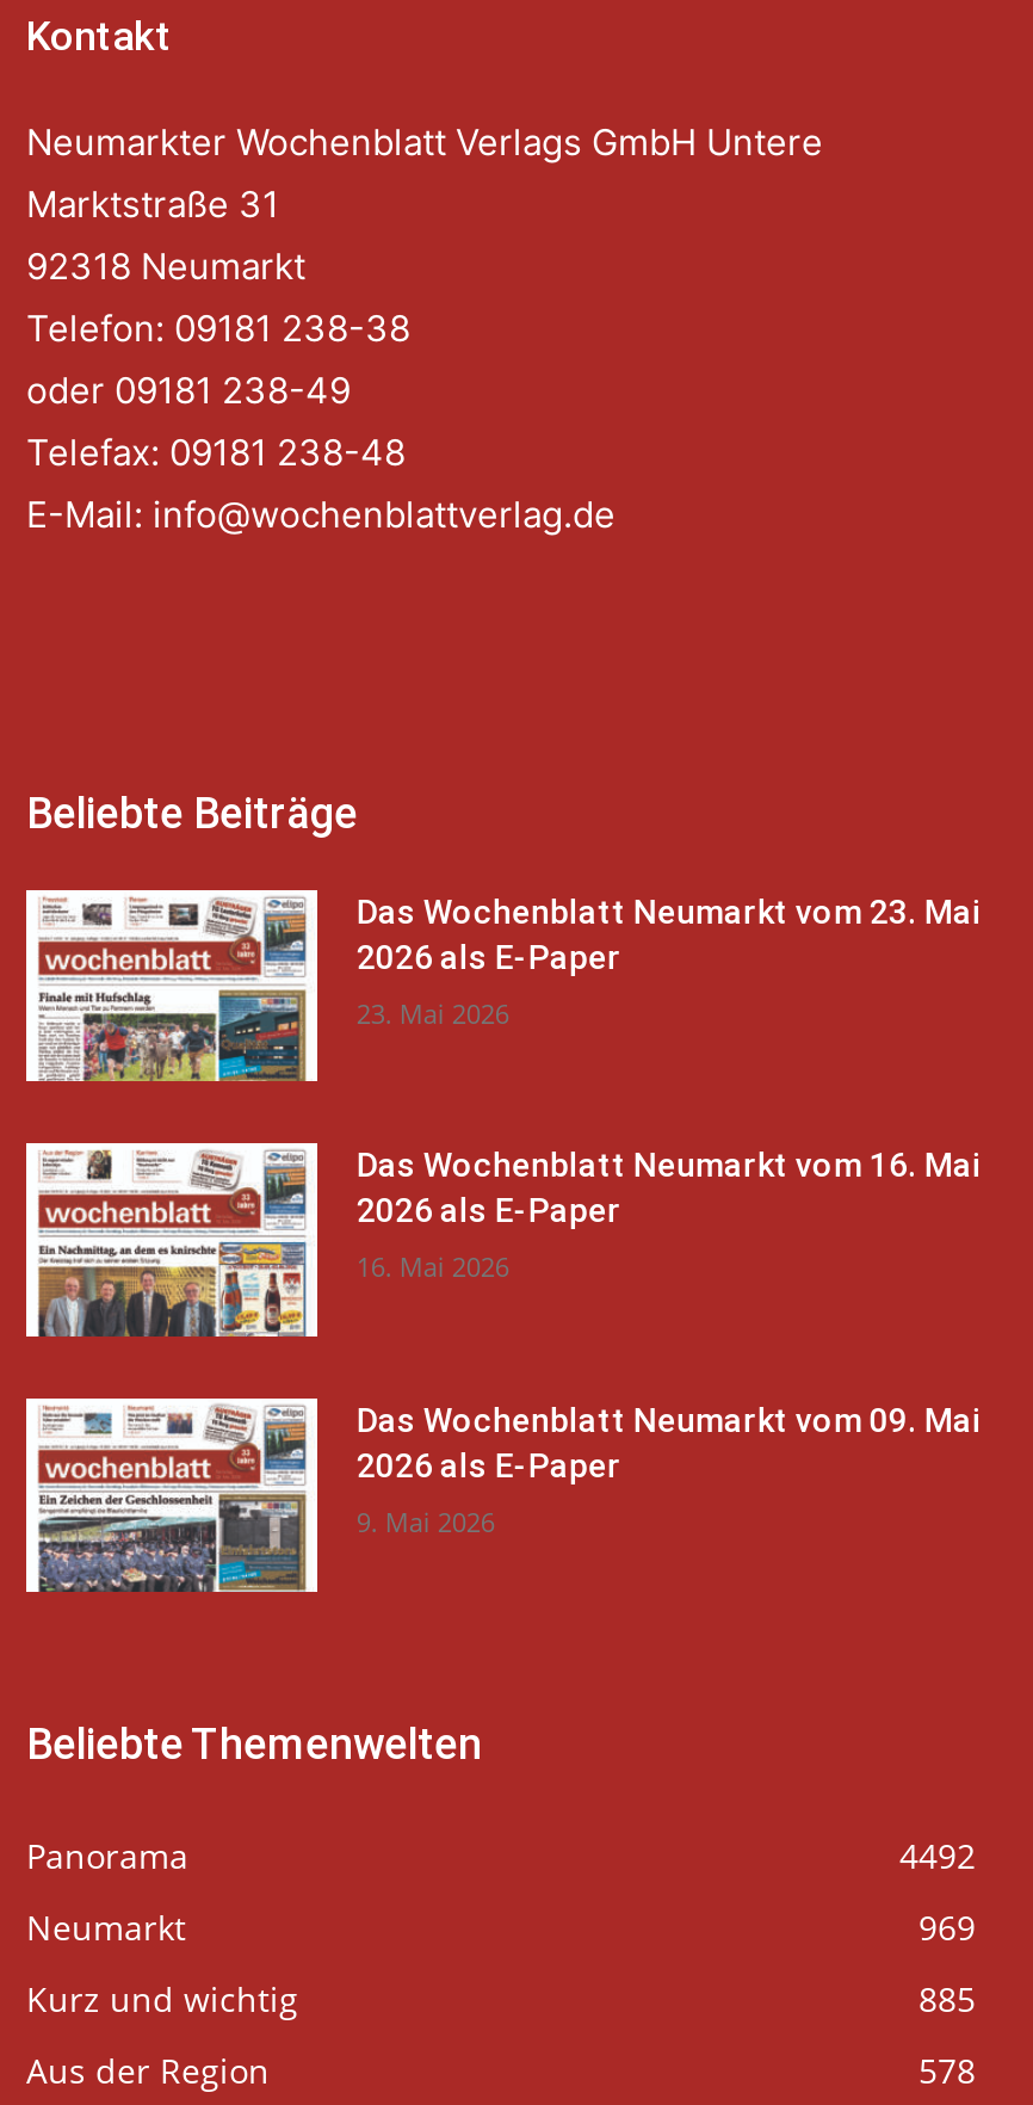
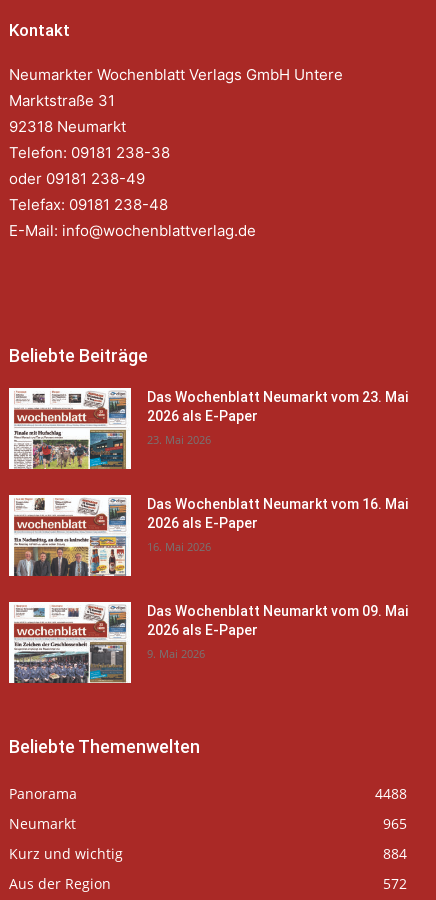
[899,1833,976,1878] 4492 -> [375,783,407,802] 4488
[918,1905,976,1950] 969 -> [383,813,407,832] 965
[918,1976,976,2021] 885 -> [383,843,407,862] 884
[918,2048,976,2093] 578 -> [383,873,407,892] 572

